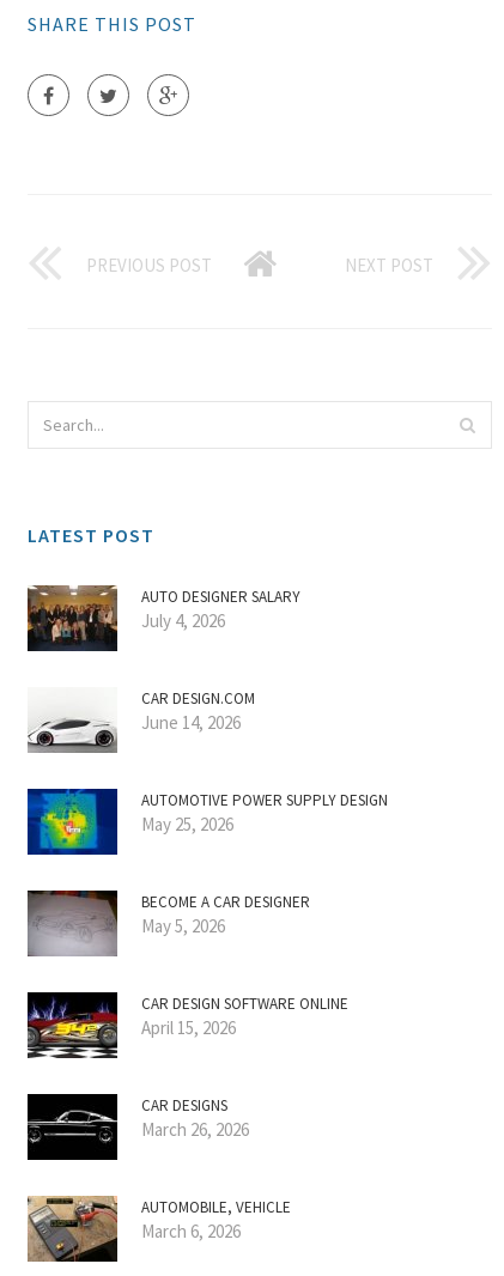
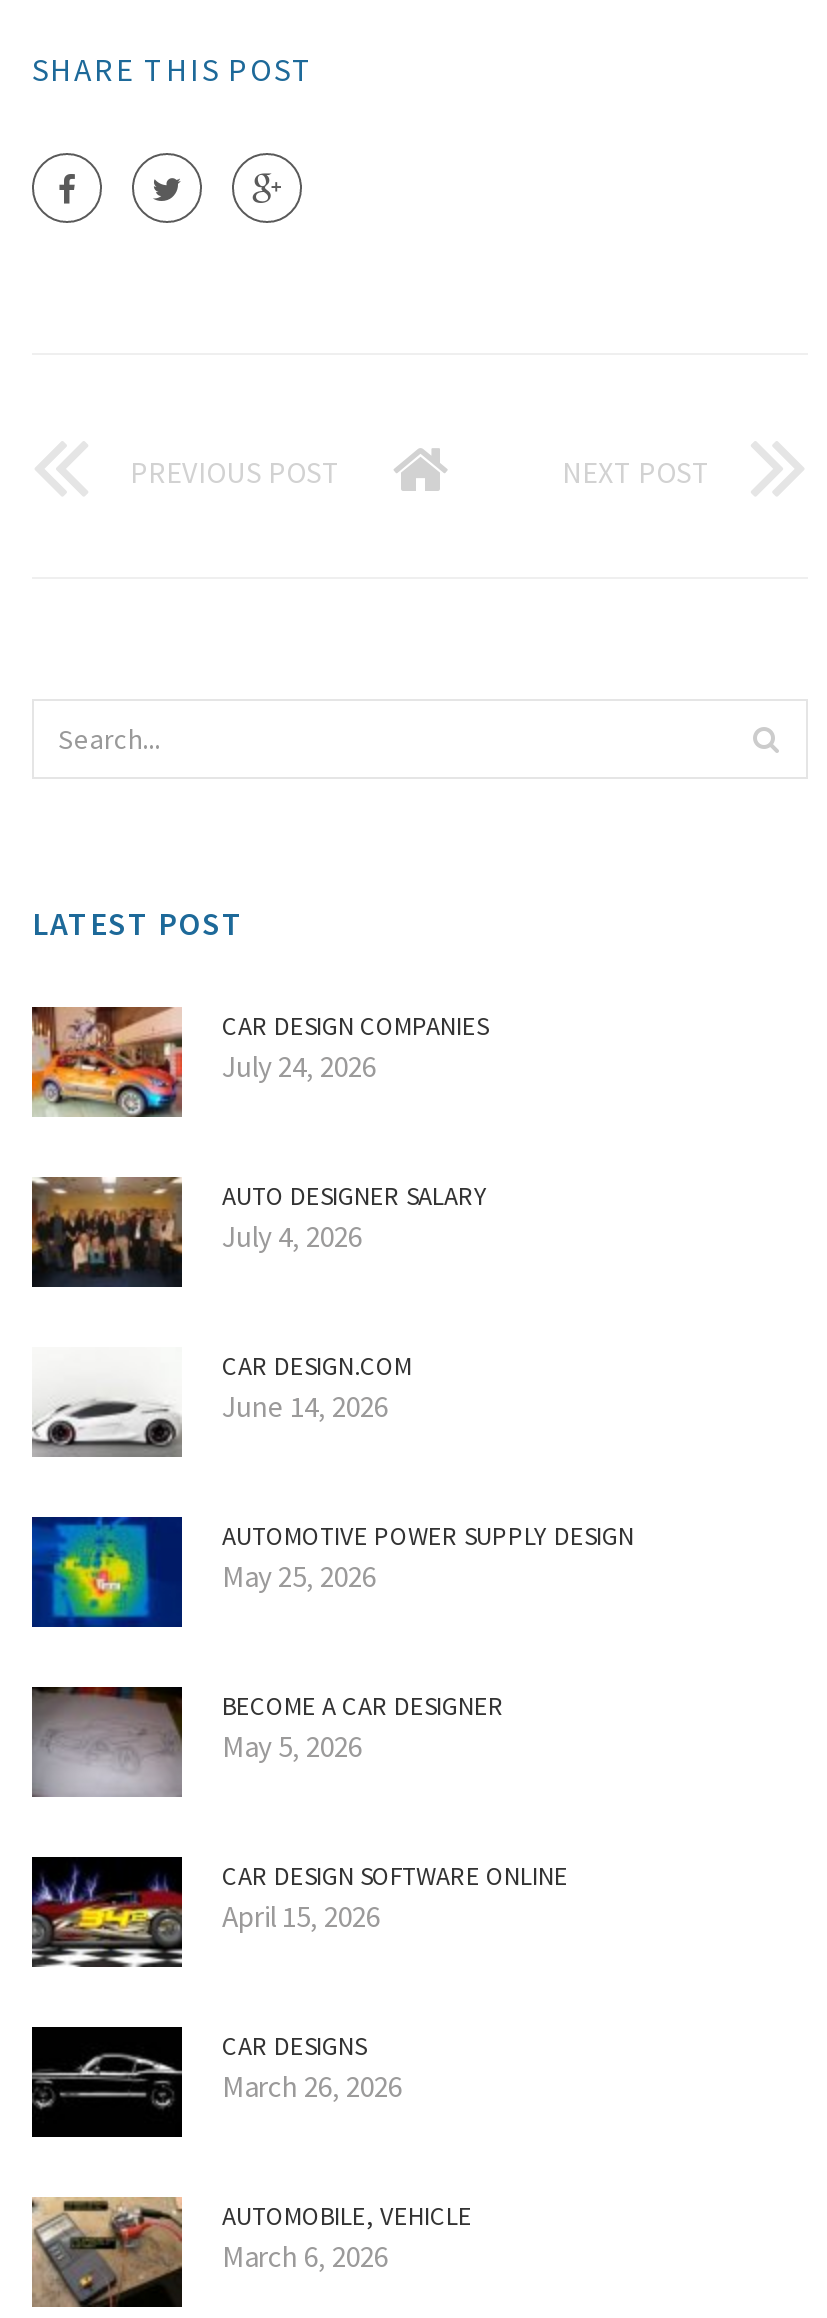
none -> [30,1005,488,1117] [image] | CAR DESIGN COMPANIES | July 24, 2026

